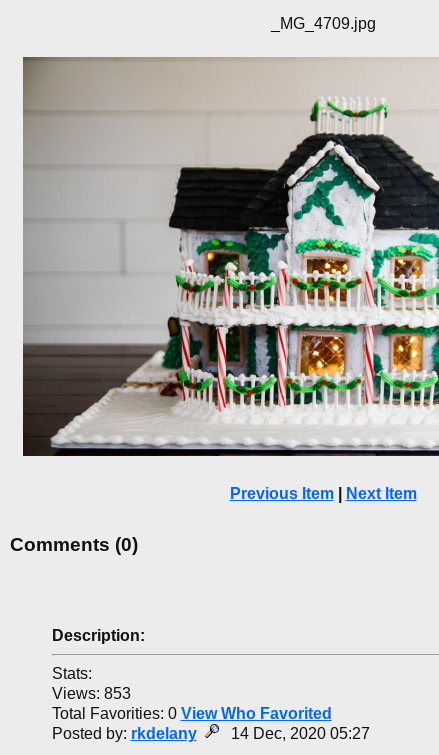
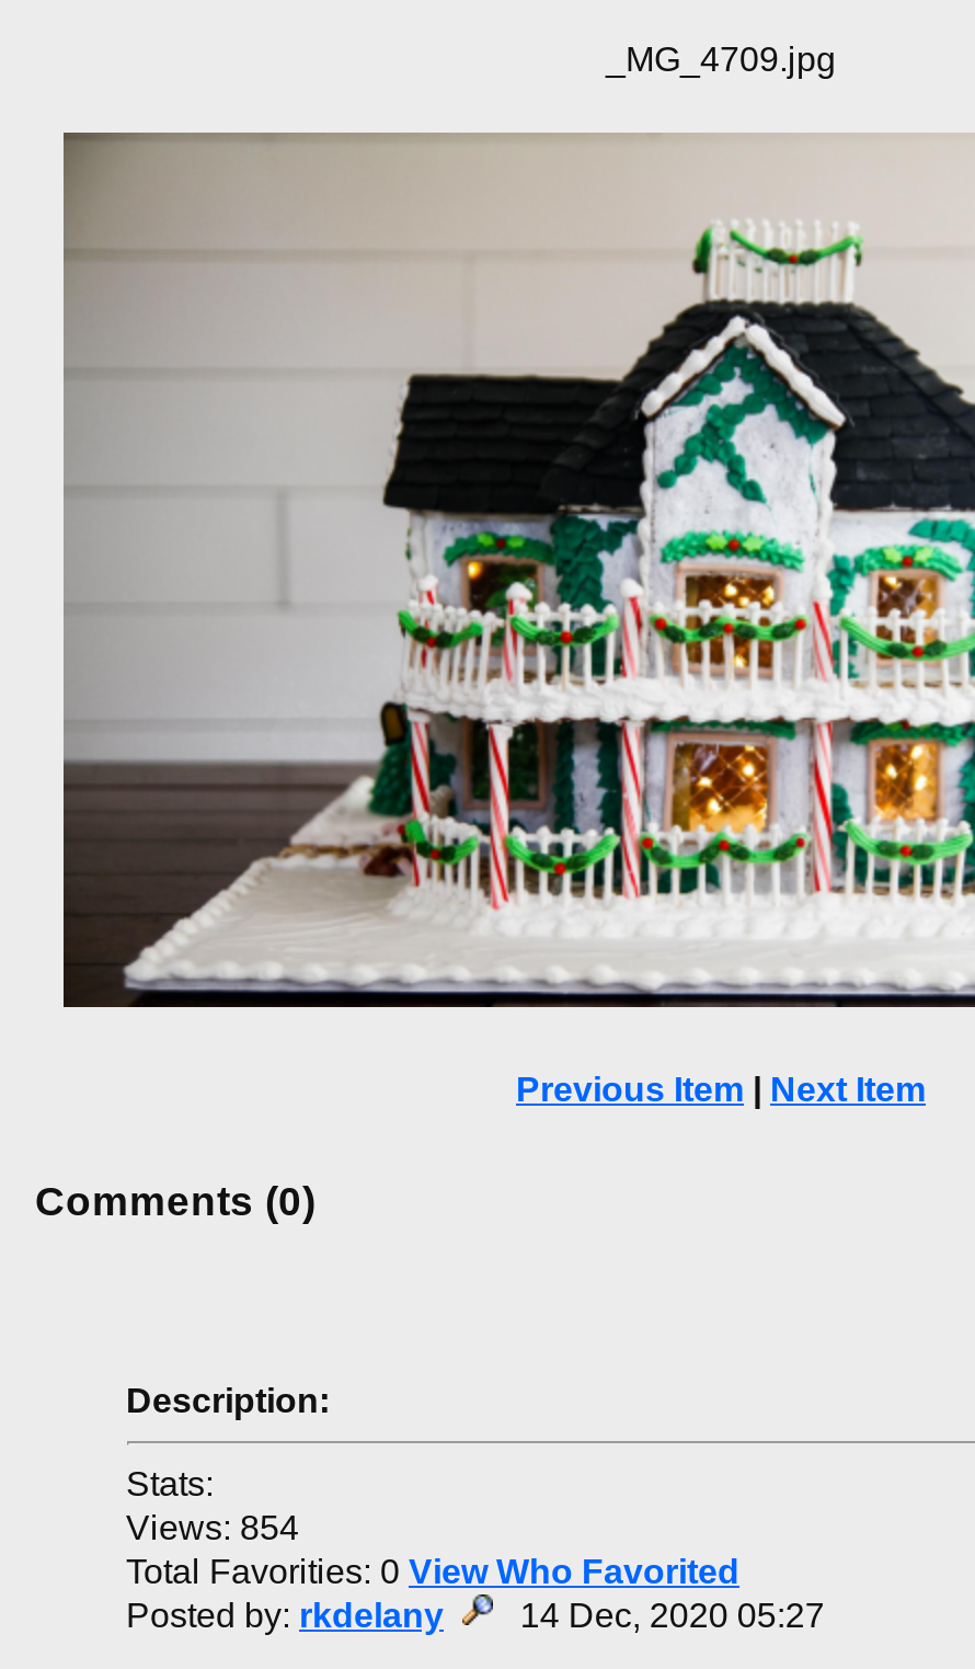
[51,685,130,702] Views: 853 -> [126,1509,299,1546] Views: 854

